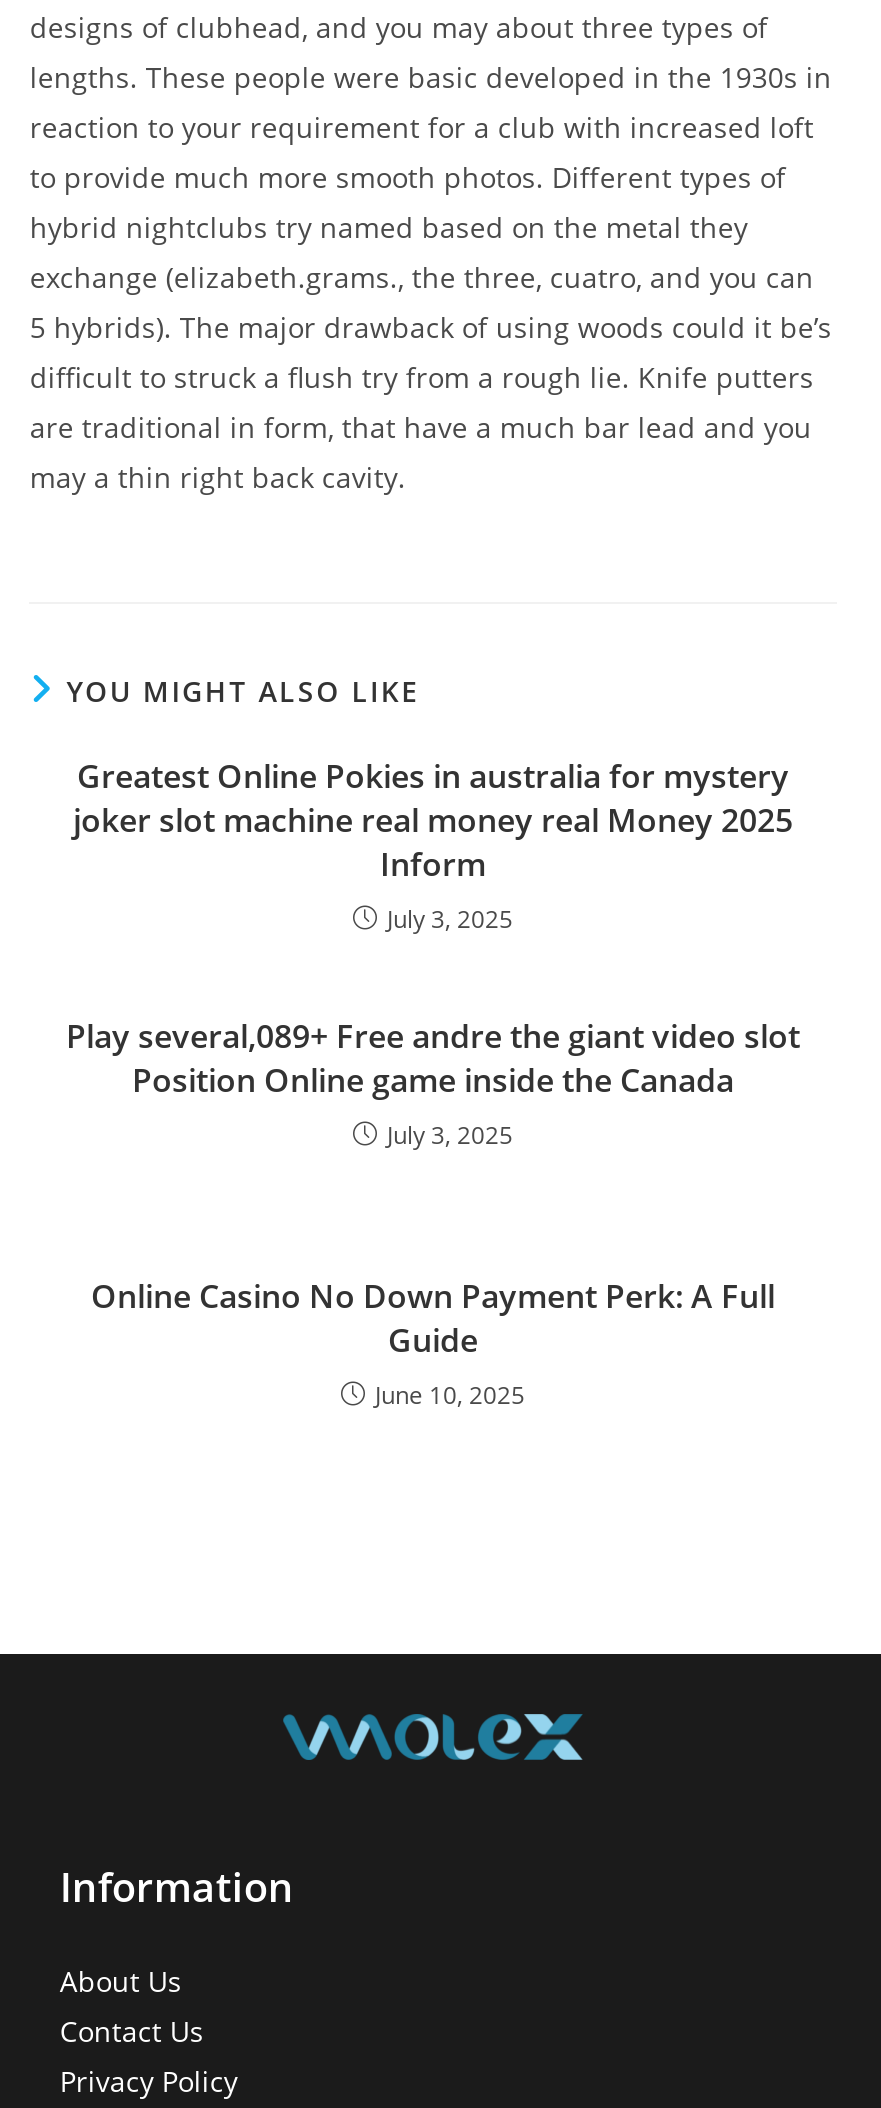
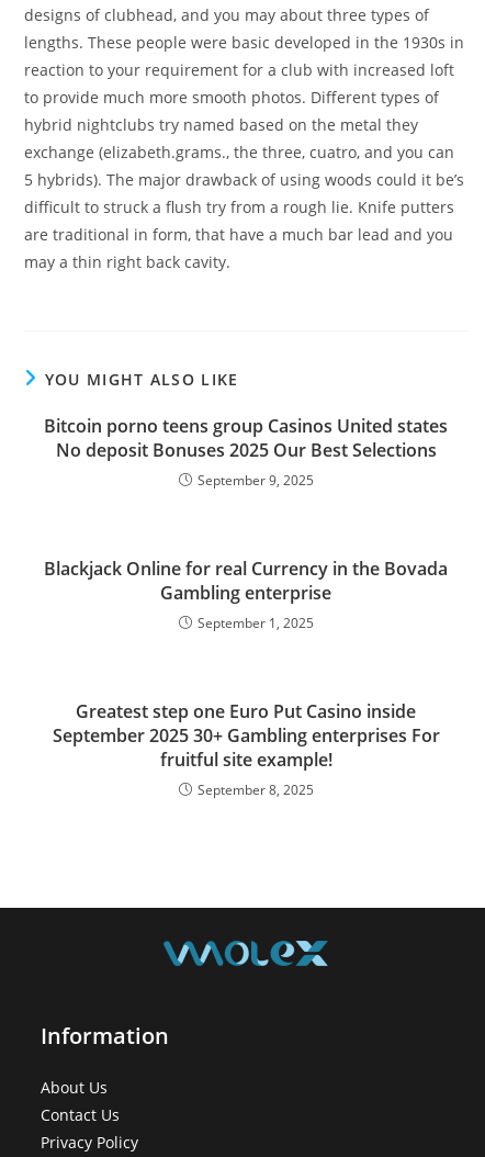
[73,755,793,937] Greatest Online Pokies in australia for mystery | joker slot machine real money real Money 2025 | Inform | July 3, 2025 -> [44,414,448,490] Bitcoin porno teens group Casinos United states | No deposit Bonuses 2025 Our Best Selections | September 9, 2025
[66,1015,800,1153] Play several,089+ Free andre the giant video slot | Position Online game inside the Canada | July 3, 2025 -> [44,557,448,633] Blackjack Online for real Currency in the Bovada | Gambling enterprise | September 1, 2025
[91,1275,775,1413] Online Casino No Down Payment Perk: A Full | Guide | June 10, 2025 -> [52,700,439,800] Greatest step one Euro Put Casino inside | September 2025 30+ Gambling enterprises For | fruitful site example! | September 8, 2025

